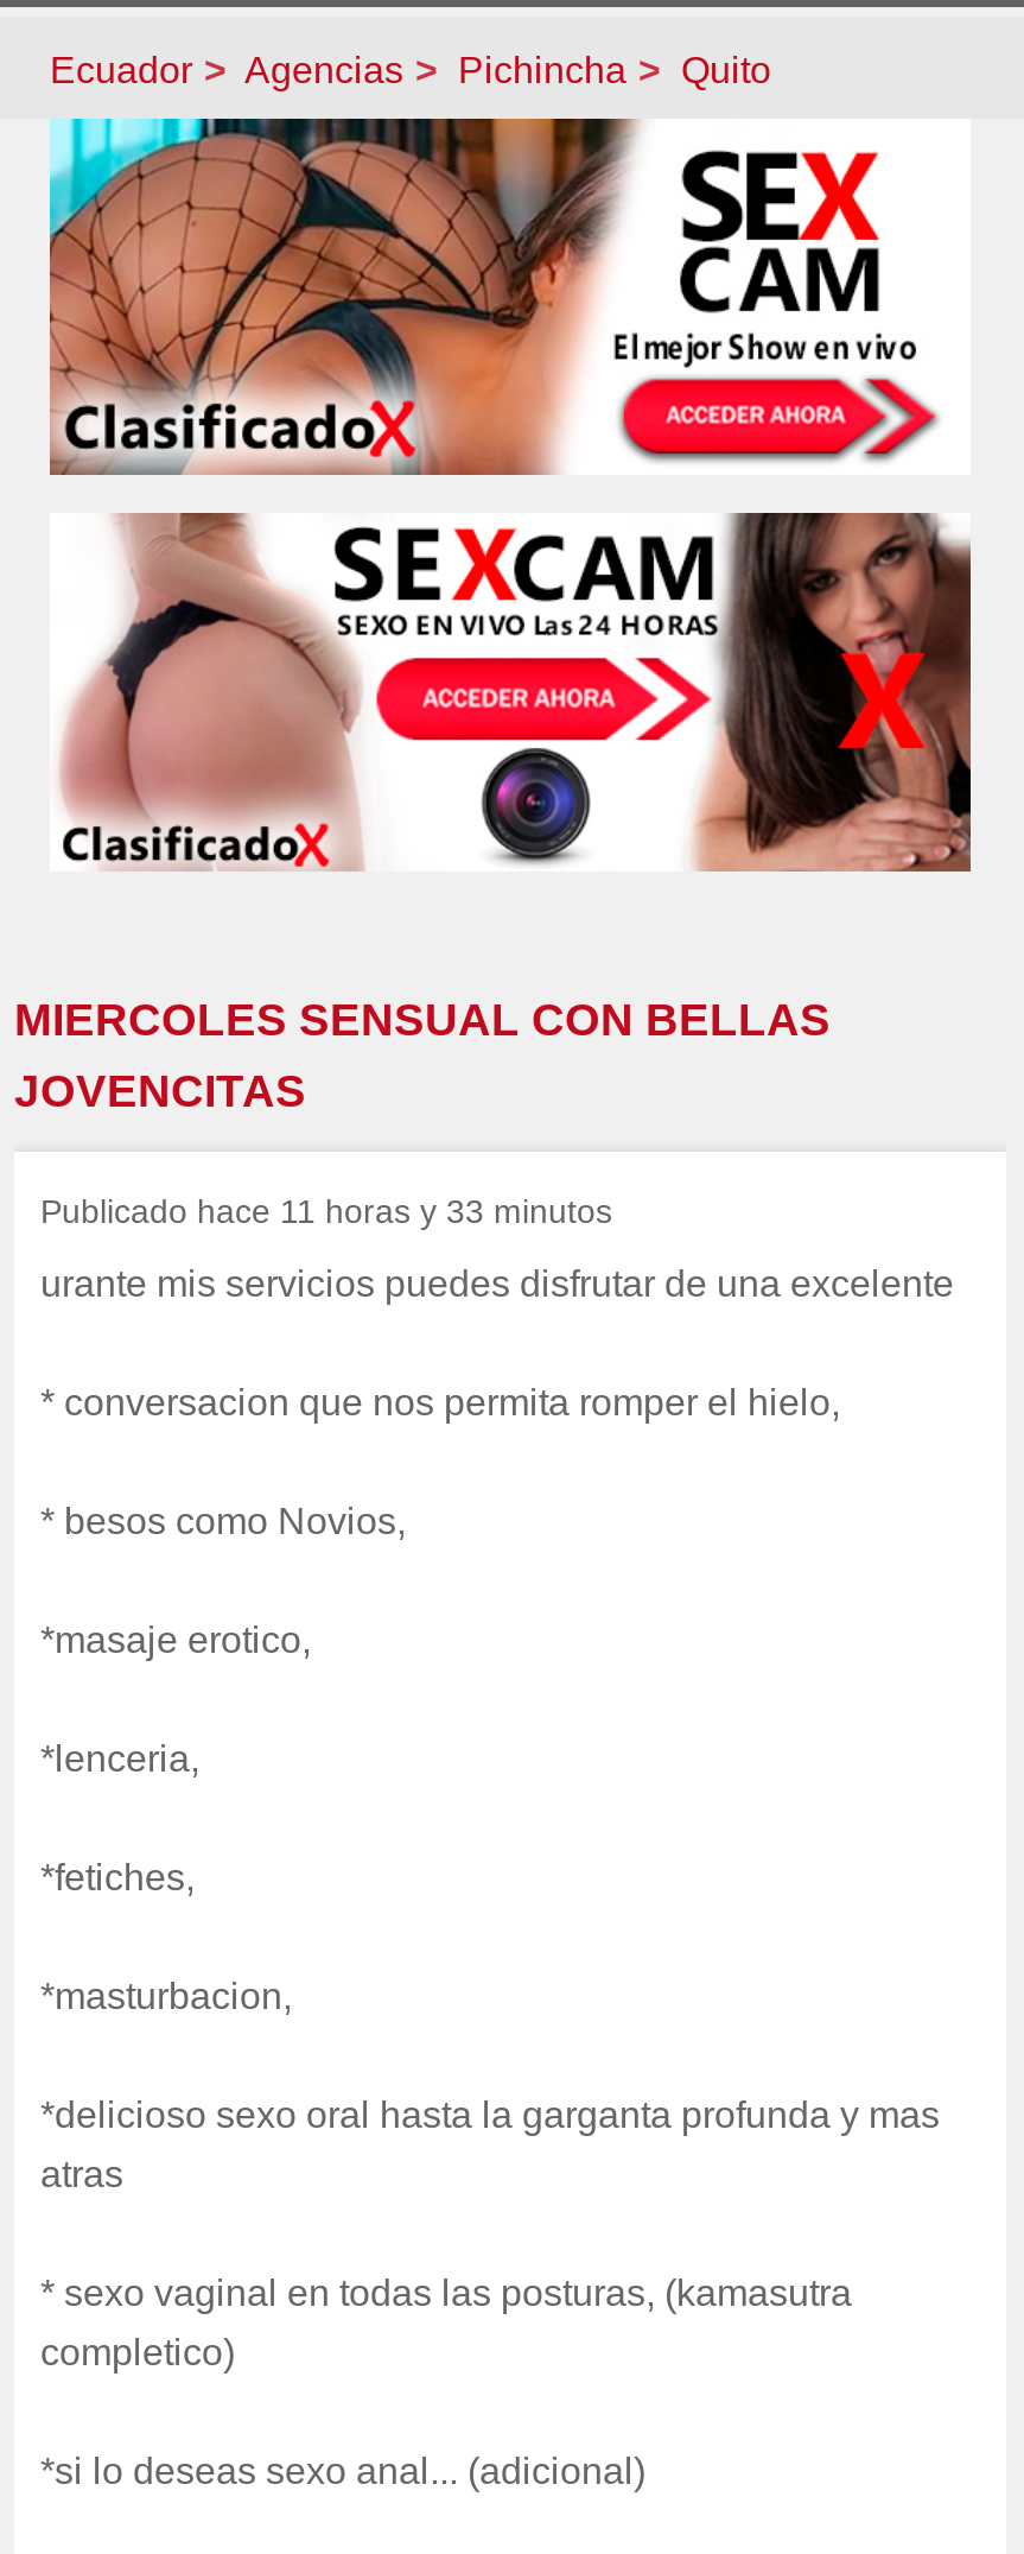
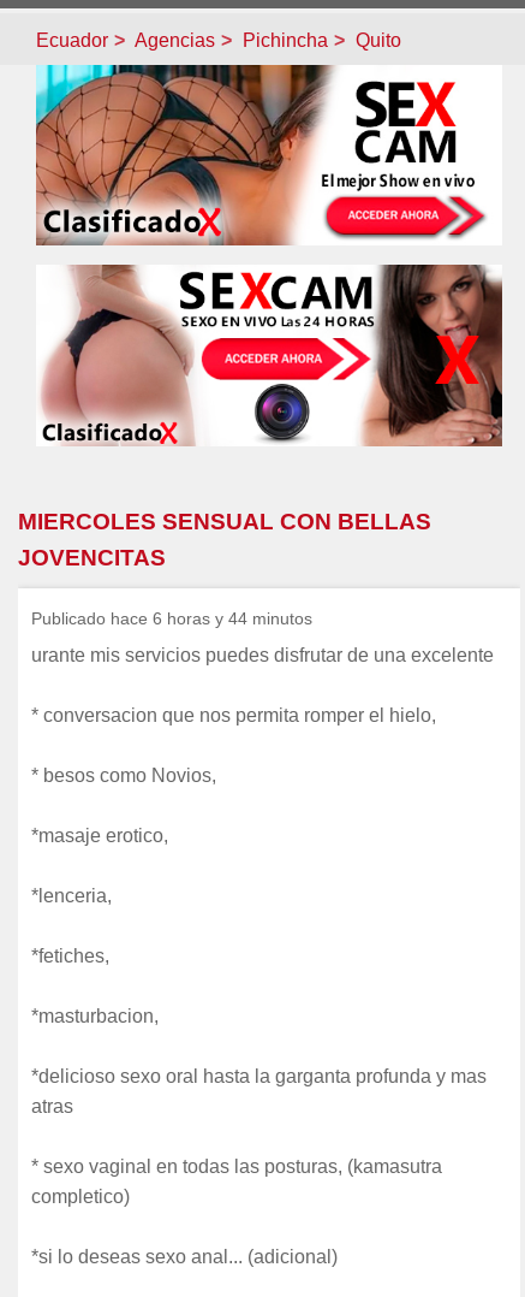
[40,1191,612,1229] Publicado hace 11 horas y 33 minutos -> [31,608,312,628] Publicado hace 6 horas y 44 minutos

